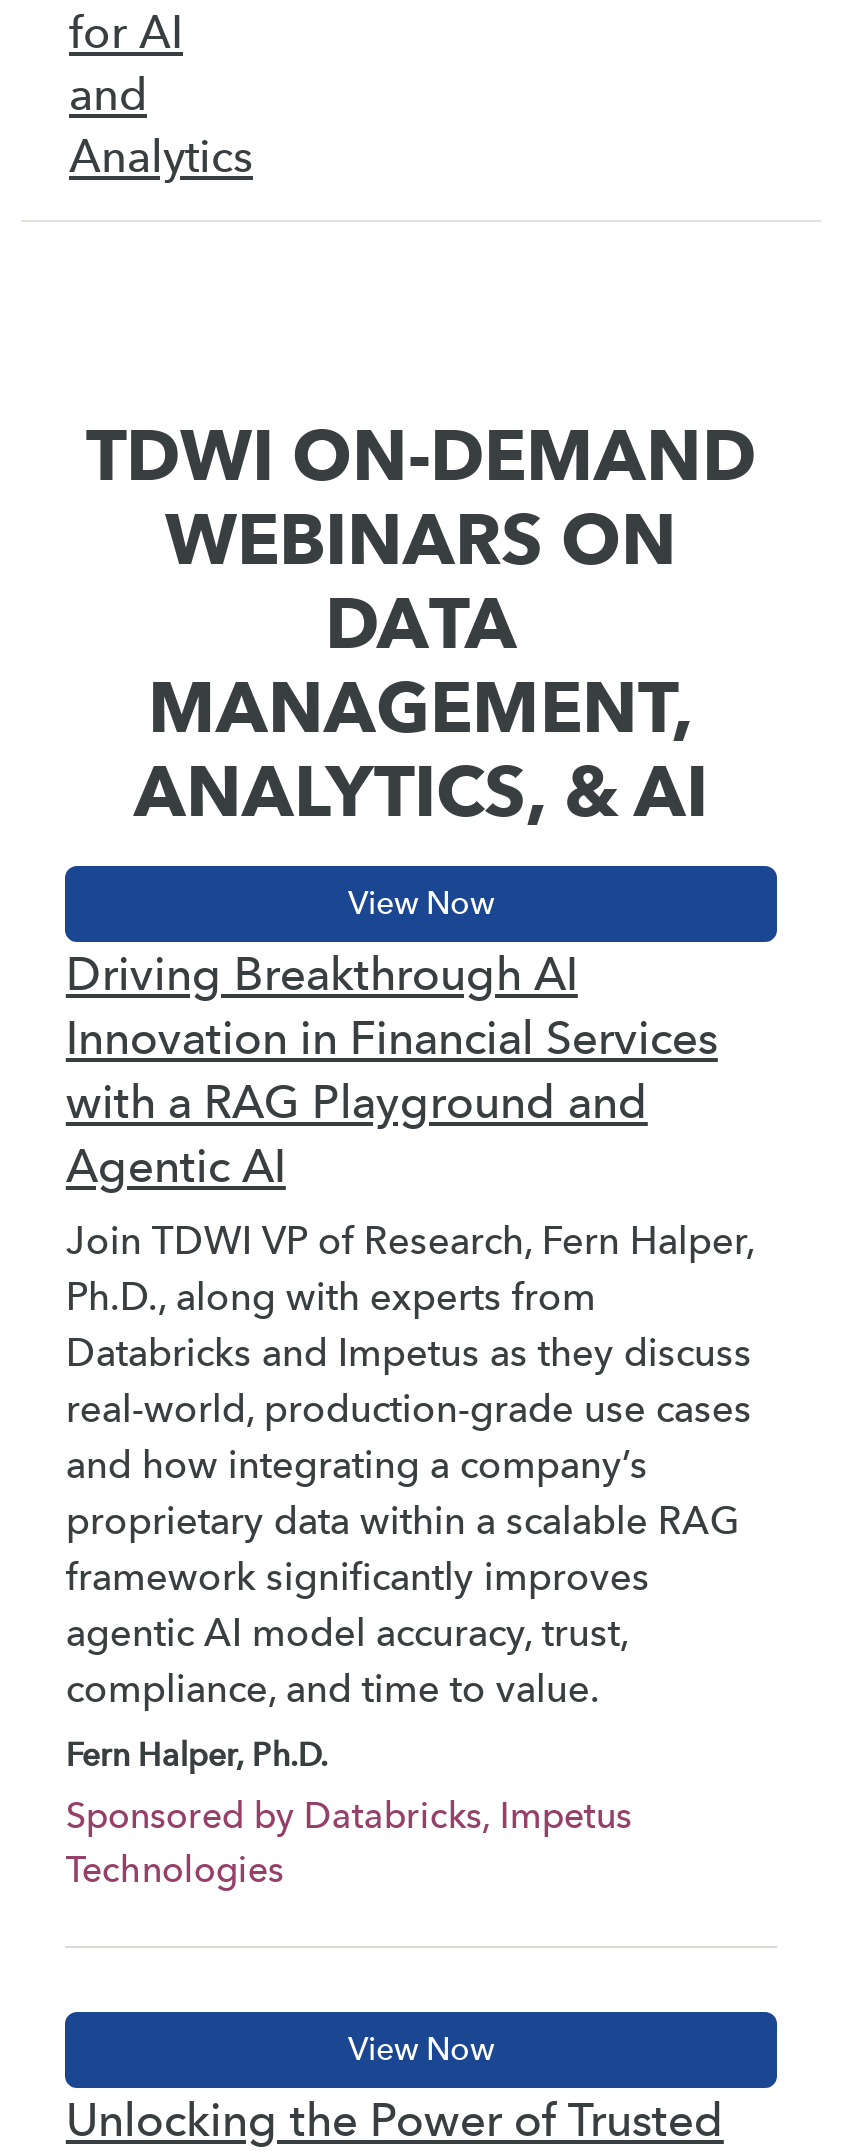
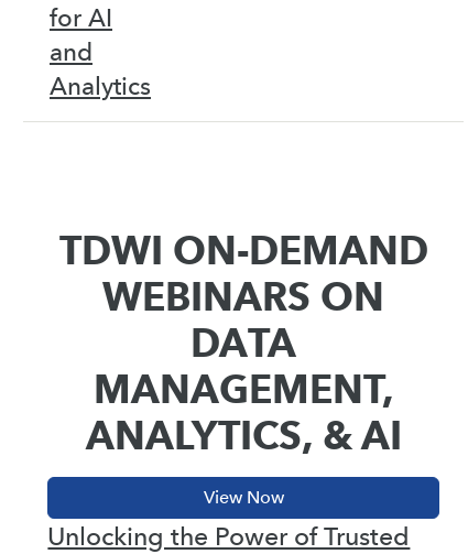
[66,945,754,1892] Driving Breakthrough AI | Innovation in Financial Services | with a RAG Playground and | Agentic AI | Join TDWI VP of Research, Fern Halper, | Ph.D., along with experts from | Databricks and Impetus as they discuss | real-world, production-grade use cases | and how integrating a company’s | proprietary data within a scalable RAG | framework significantly improves | agentic AI model accuracy, trust, | compliance, and time to value. | Fern Halper, Ph.D. | Sponsored by Databricks, Impetus | Technologies -> none

